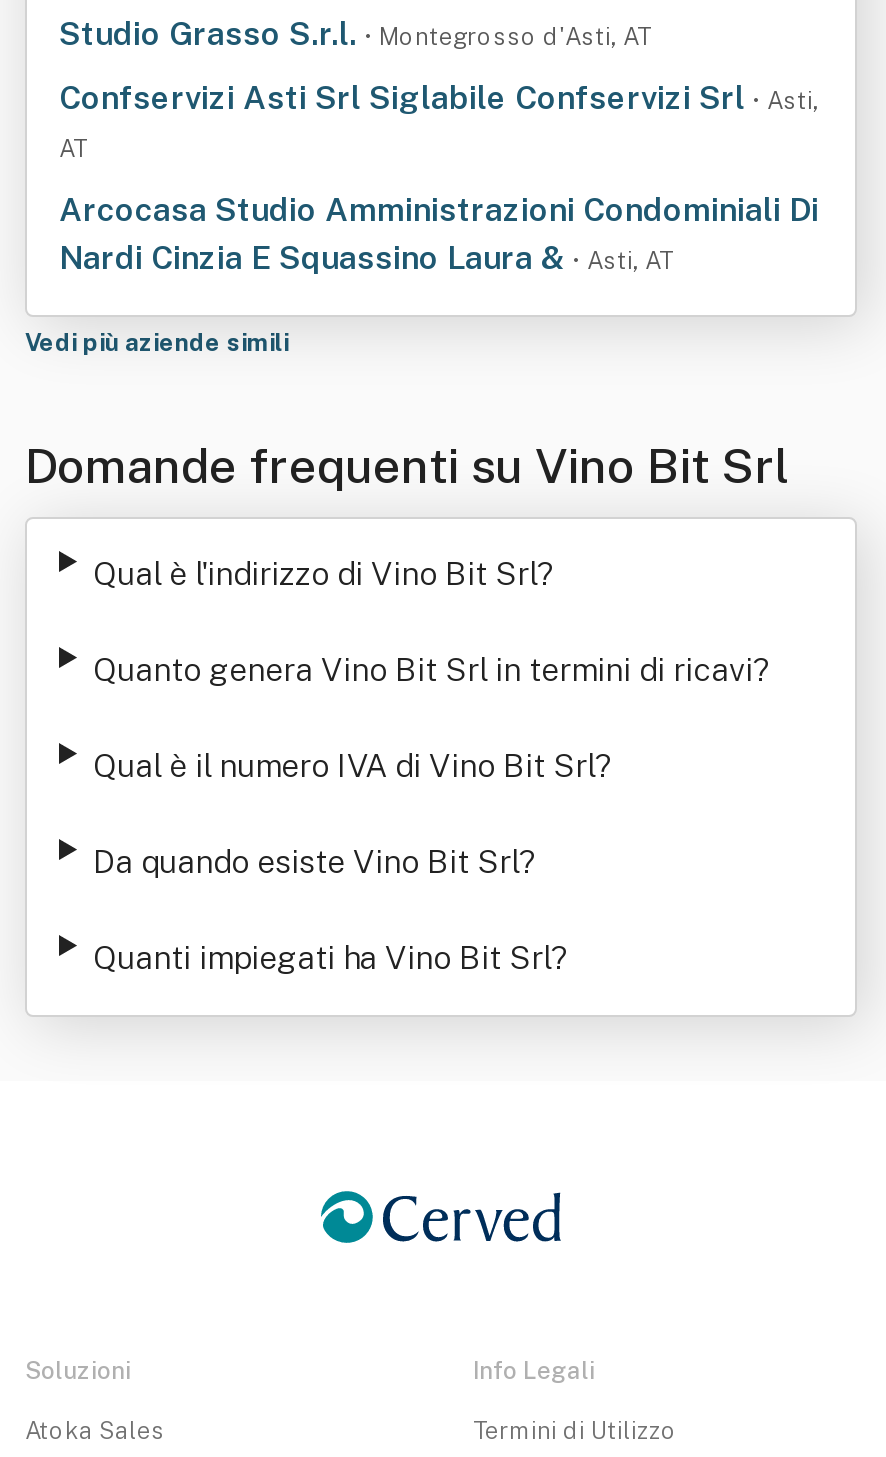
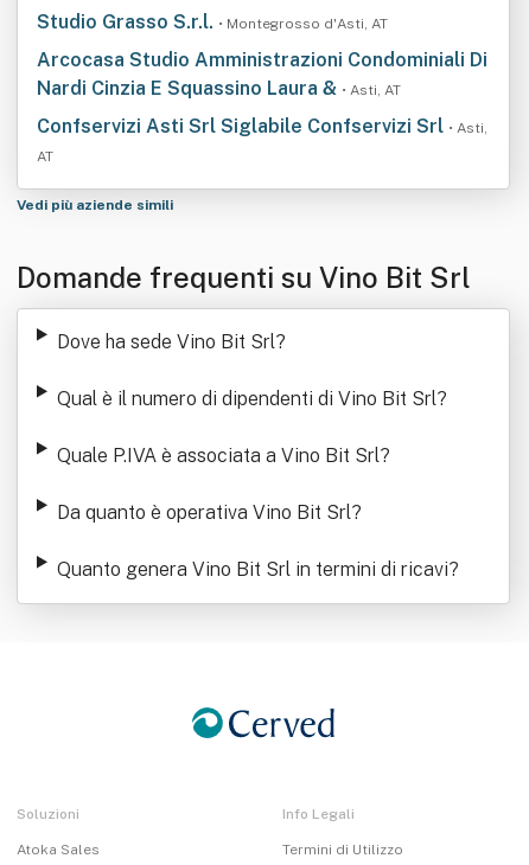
moved [59,79,819,163] -> [37,115,487,165]: Confservizi Asti Srl Siglabile Confservizi Srl • Asti, | AT
moved [59,191,819,277] -> [37,49,487,100]: Arcocasa Studio Amministrazioni Condominiali Di | Nardi Cinzia E Squassino Laura & • Asti, AT
[93,555,555,593] Qual è l'indirizzo di Vino Bit Srl? -> [57,331,447,524] Dove ha sede Vino Bit Srl? | Qual è il numero di dipendenti di Vino Bit Srl? | Quale P.IVA è associata a Vino Bit Srl? | Da quanto è operativa Vino Bit Srl?
moved [93,651,771,689] -> [57,558,459,581]: Quanto genera Vino Bit Srl in termini di ricavi?
[93,747,613,977] Qual è il numero IVA di Vino Bit Srl? | Da quando esiste Vino Bit Srl? | Quanti impiegati ha Vino Bit Srl? -> none

